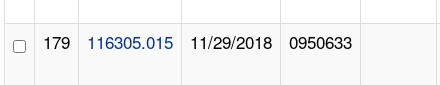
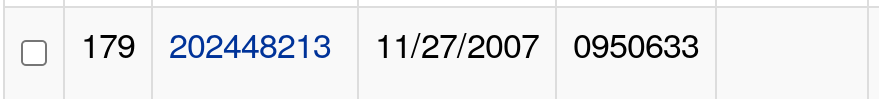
[87,29,173,54] 116305.015 -> [169,18,331,68] 202448213
[190,29,272,54] 11/29/2018 -> [375,18,539,68] 11/27/2007

